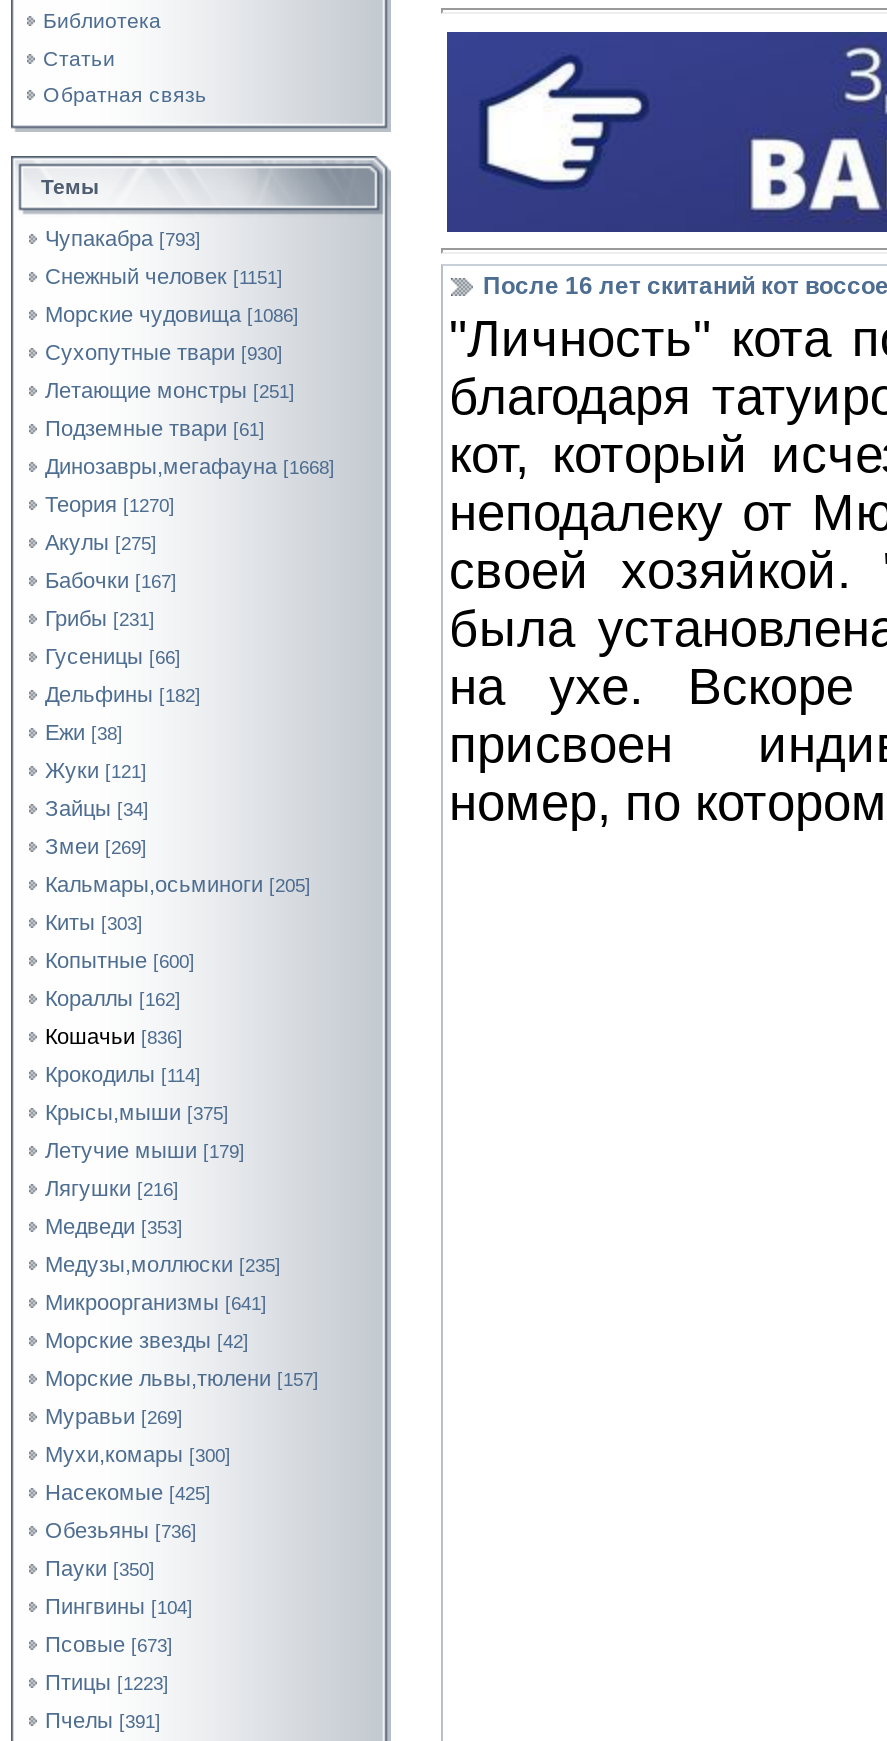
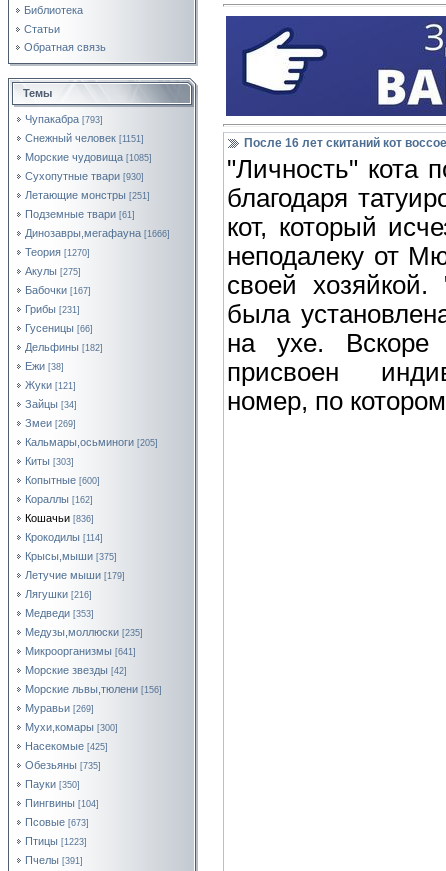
[45,302,299,326] Морские чудовища [1086] -> [25,151,152,163] Морские чудовища [1085]
[45,454,335,478] Динозавры,мегафауна [1668] -> [25,227,170,239] Динозавры,мегафауна [1666]
[45,1366,319,1390] Морские львы,тюлени [157] -> [25,683,162,695] Морские львы,тюлени [156]
[45,1518,197,1542] Обезьяны [736] -> [25,759,101,771] Обезьяны [735]

